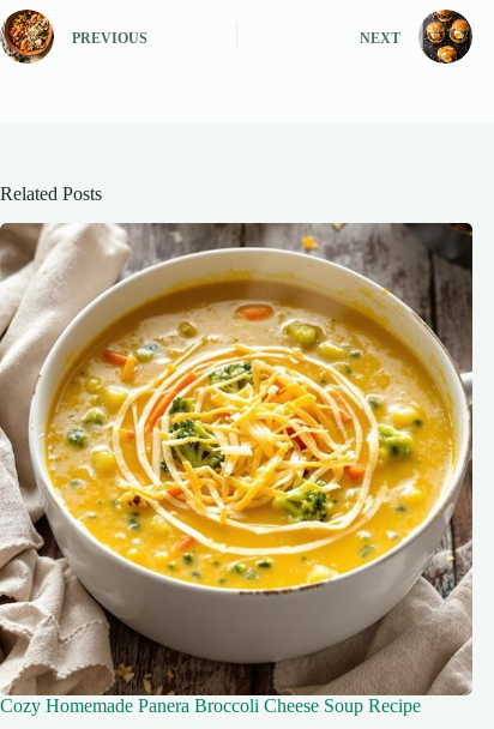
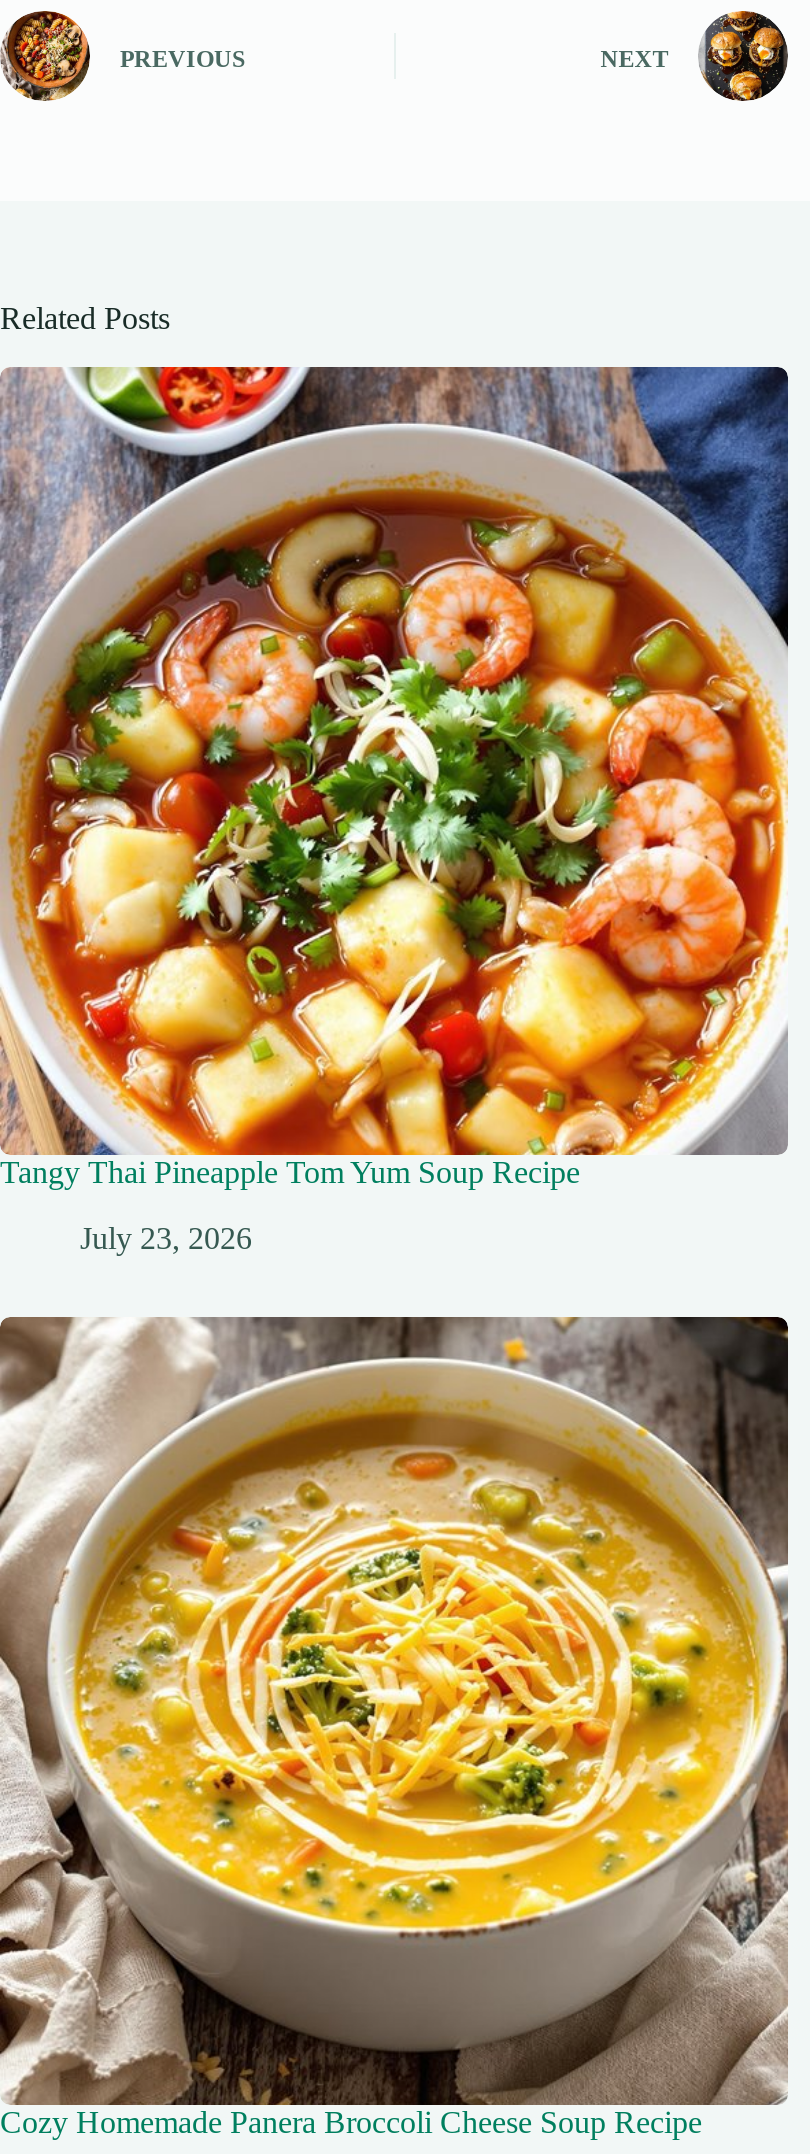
none -> [0,365,790,1255] [image] | Tangy Thai Pineapple Tom Yum Soup Recipe | July 23, 2026

